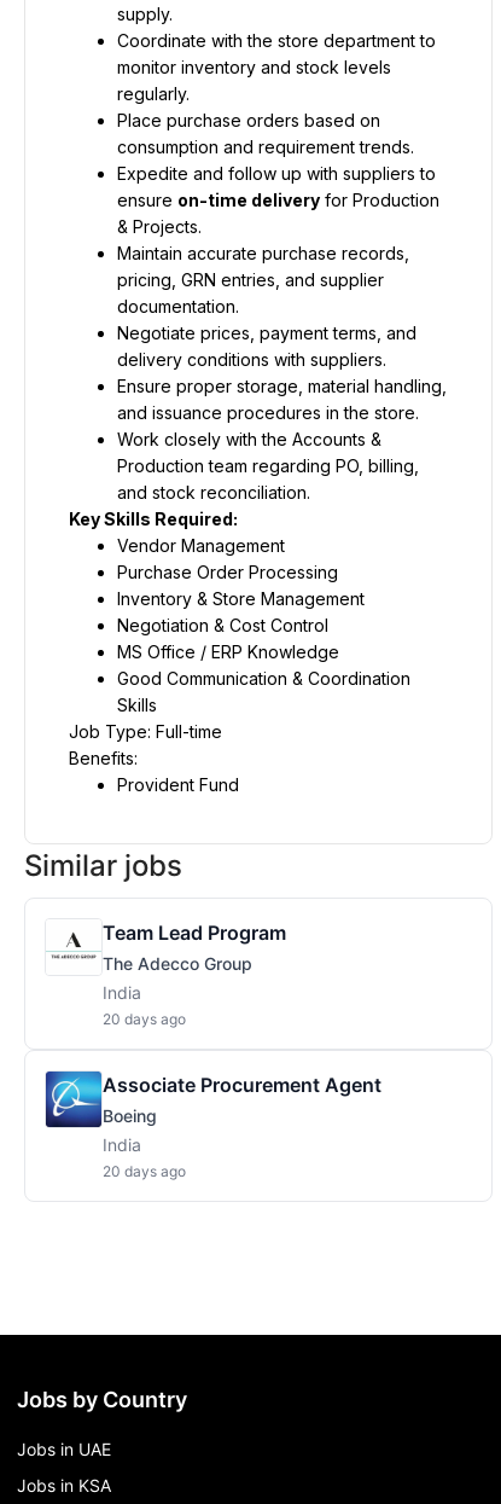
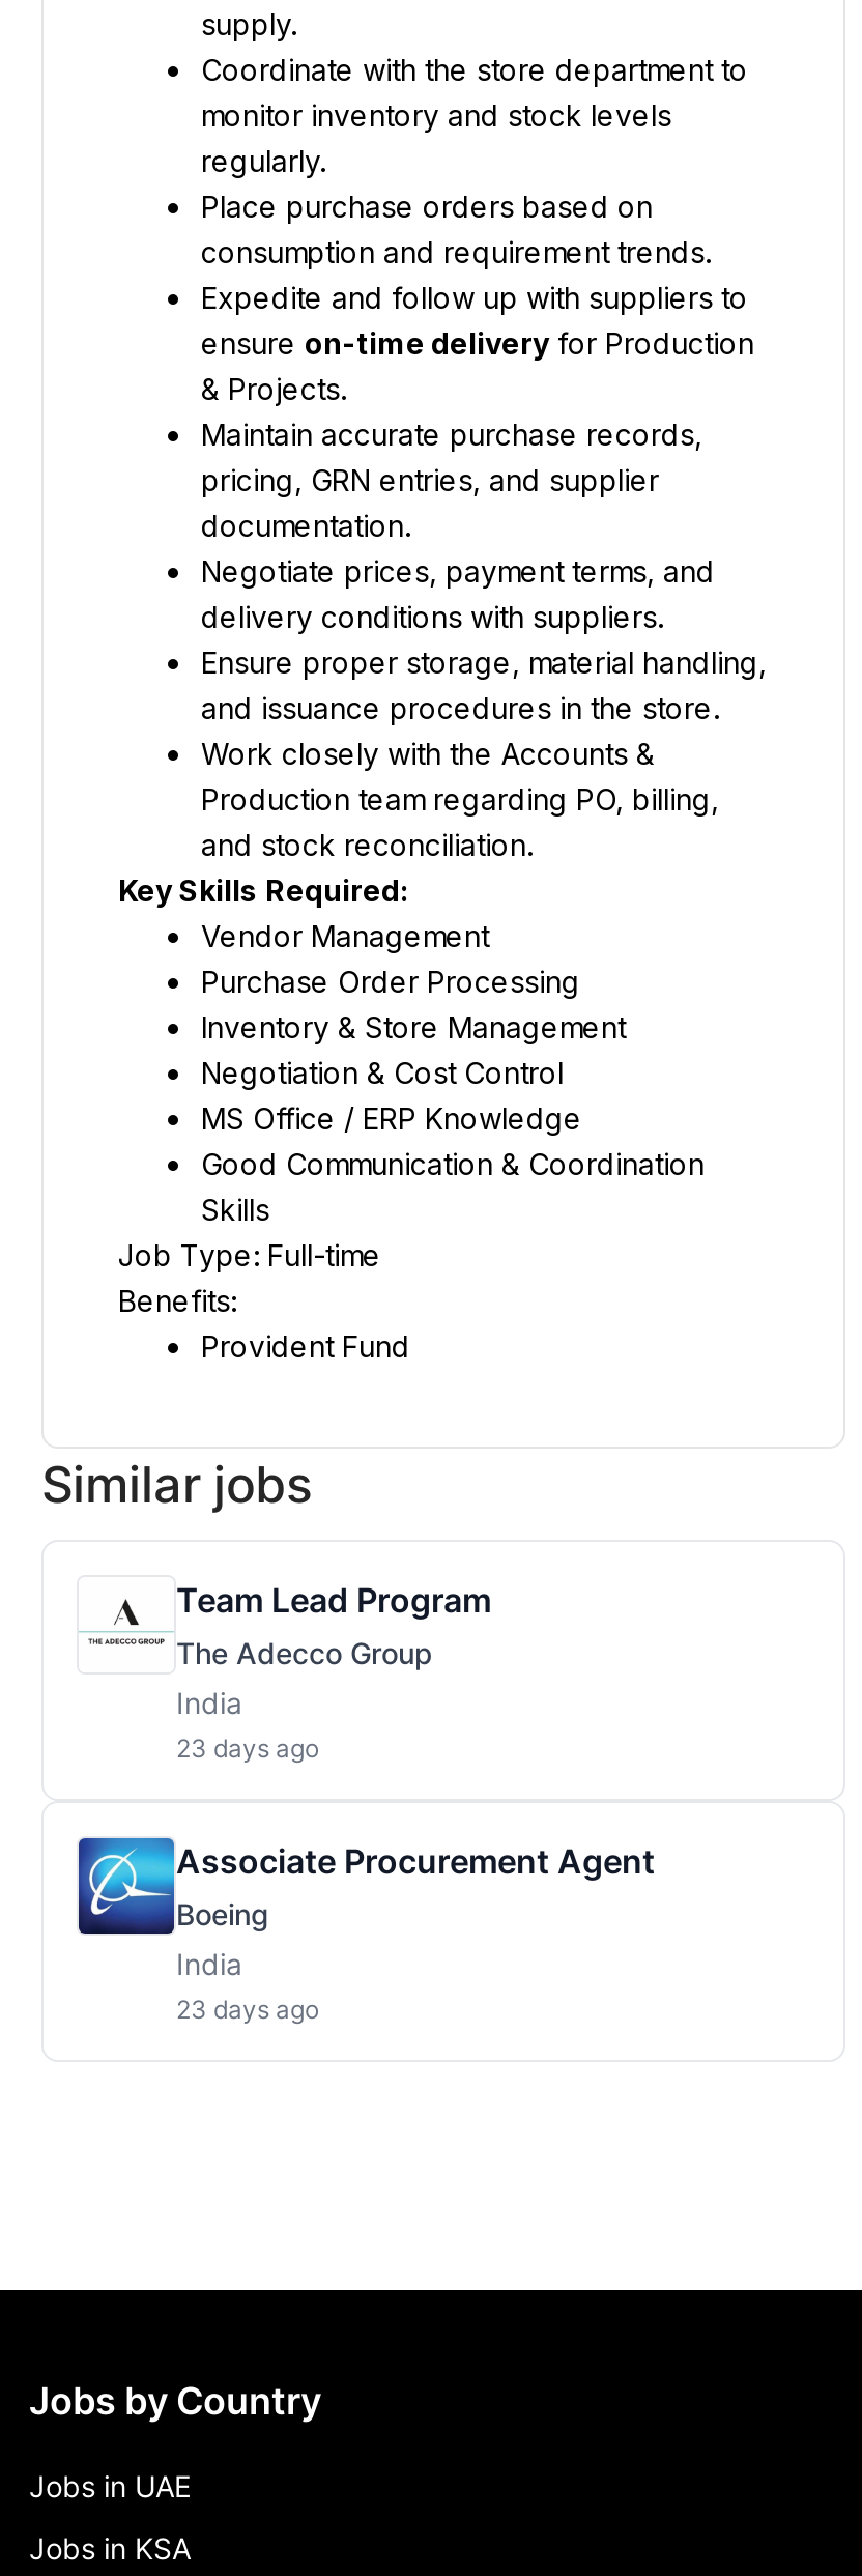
[103,1010,186,1028] 20 days ago -> [176,1733,319,1764] 23 days ago
[103,1162,186,1180] 20 days ago -> [176,1994,319,2025] 23 days ago

